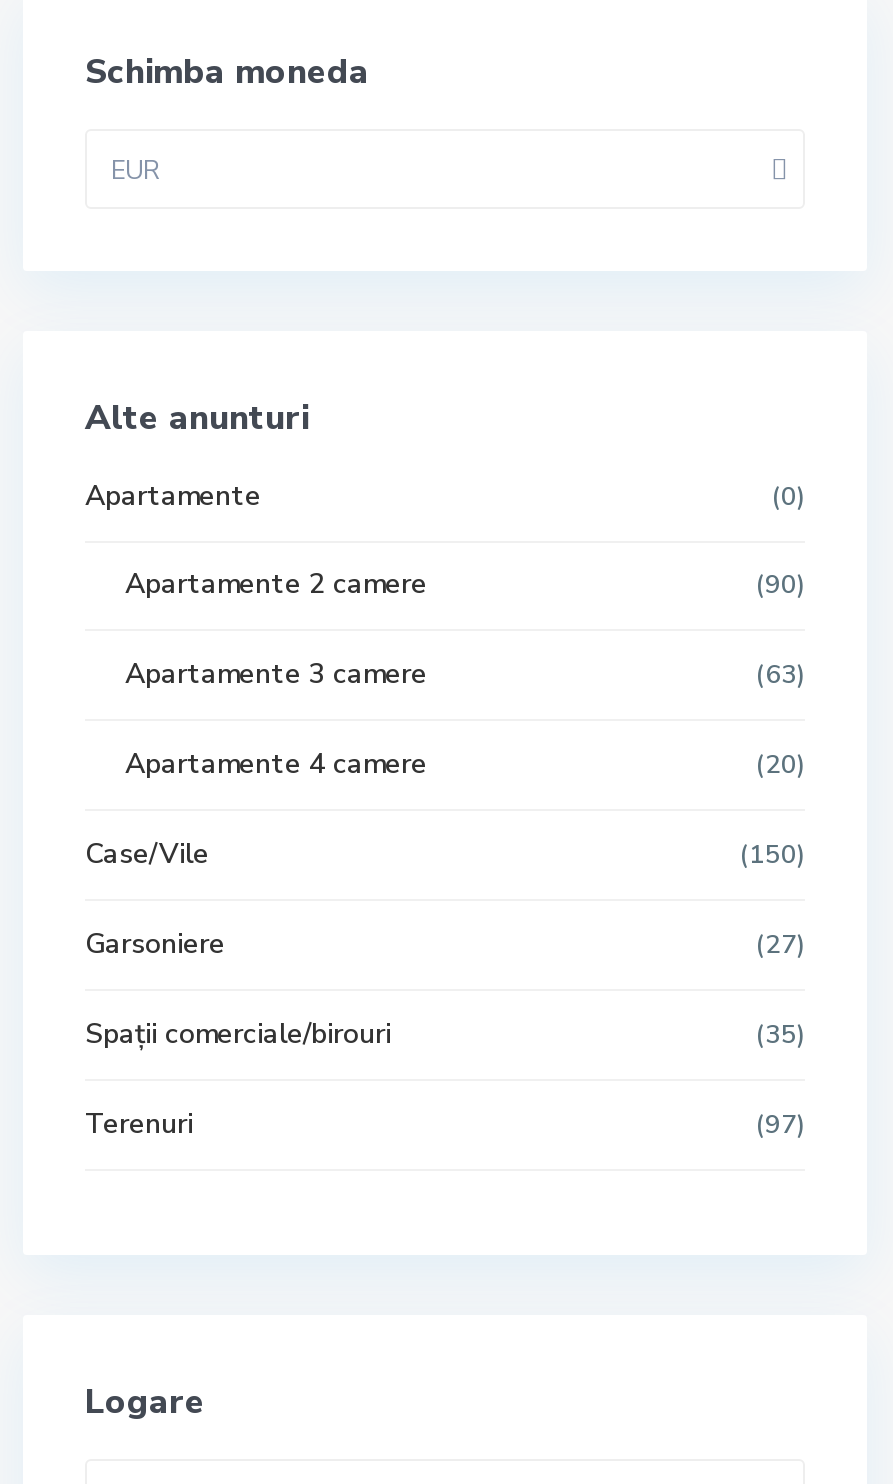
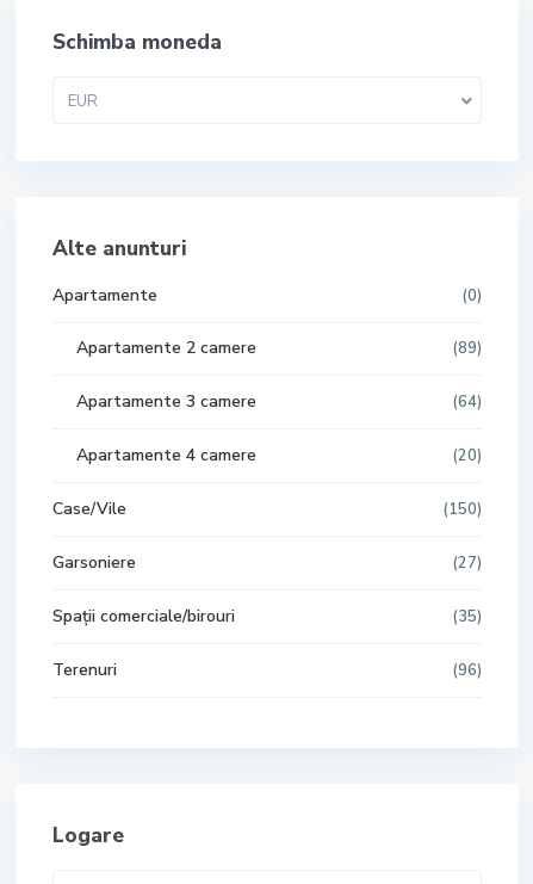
[755,567,805,603] (90) -> [452,338,482,359] (89)
[755,657,805,693] (63) -> [452,391,482,413] (64)
[755,1107,805,1143] (97) -> [452,660,482,681] (96)

